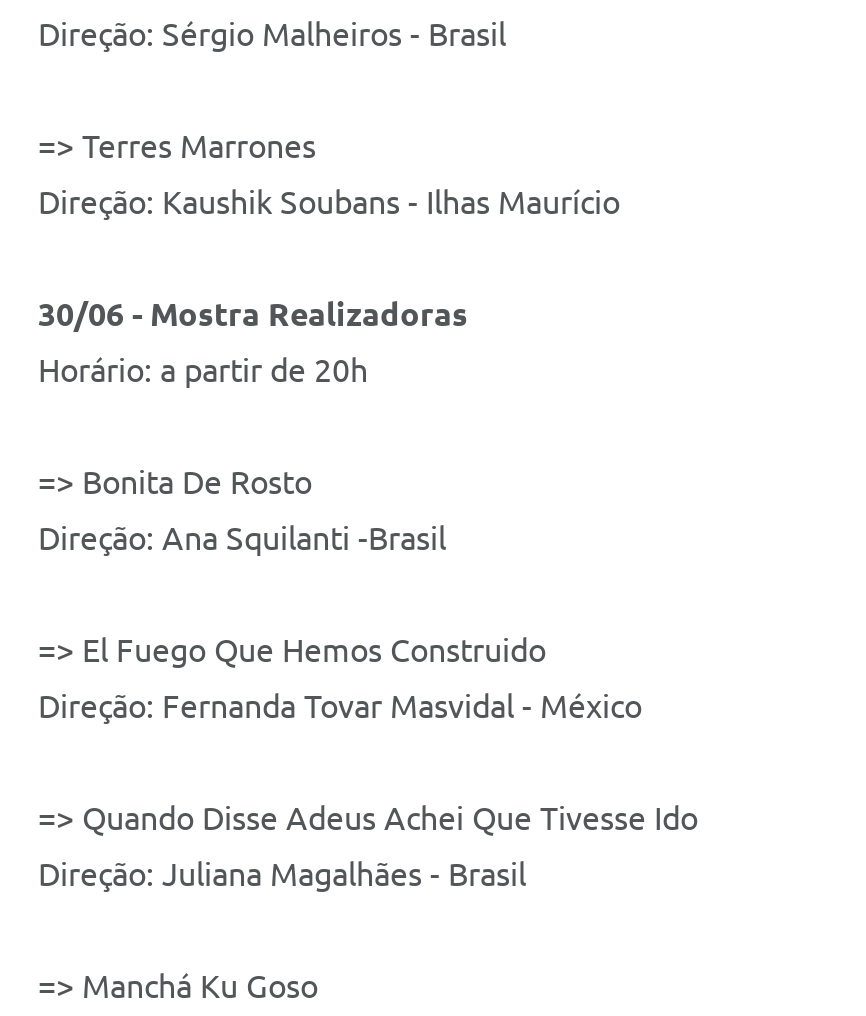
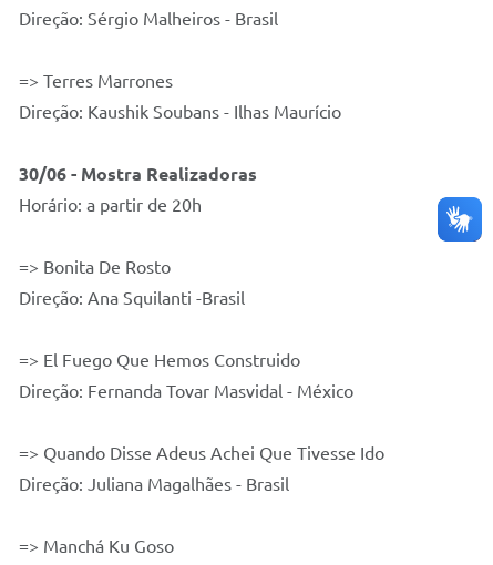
none -> [436,196,483,243] [image]

